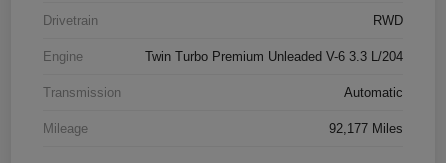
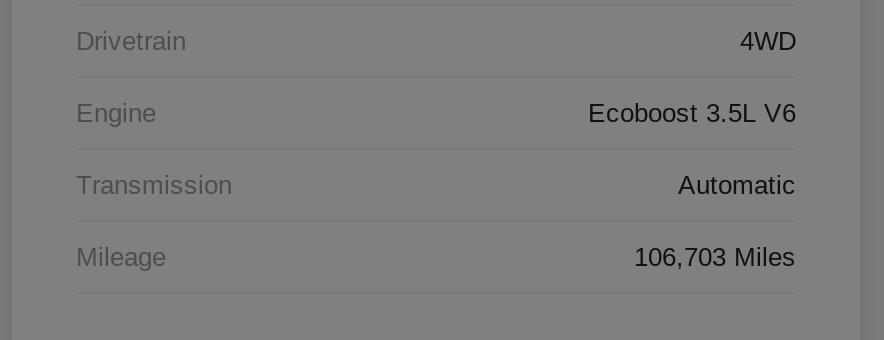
[373,13,403,28] RWD -> [740,25,796,55] 4WD
[145,49,403,64] Twin Turbo Premium Unleaded V-6 3.3 L/204 -> [588,97,796,127] Ecoboost 3.5L V6
[329,121,403,136] 92,177 Miles -> [634,241,796,271] 106,703 Miles

